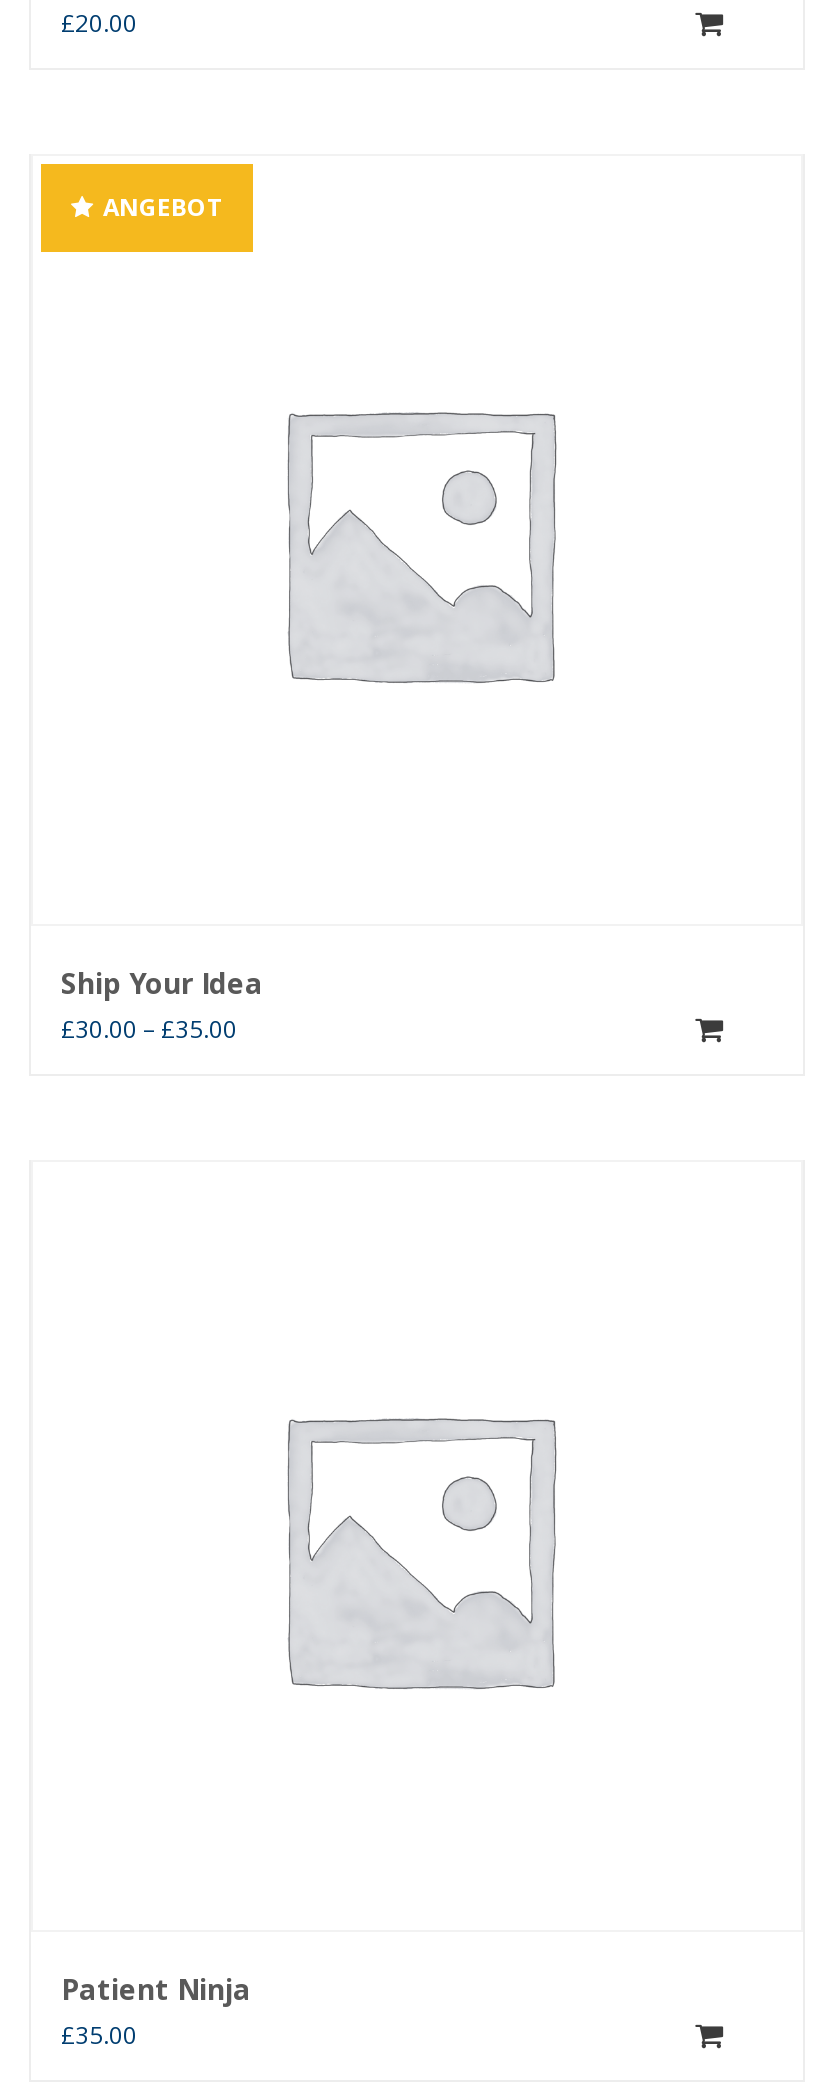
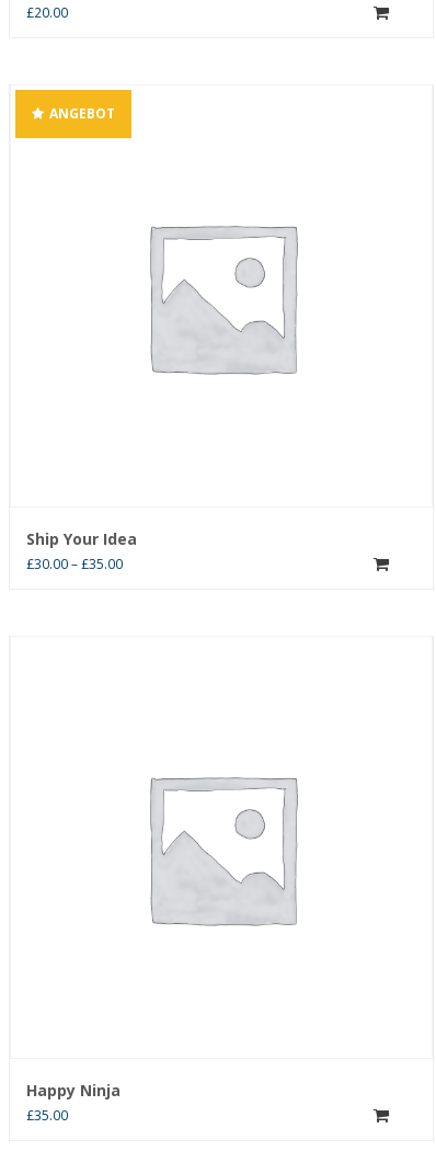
[61,1969,251,2007] Patient Ninja -> [26,1079,121,1100] Happy Ninja

